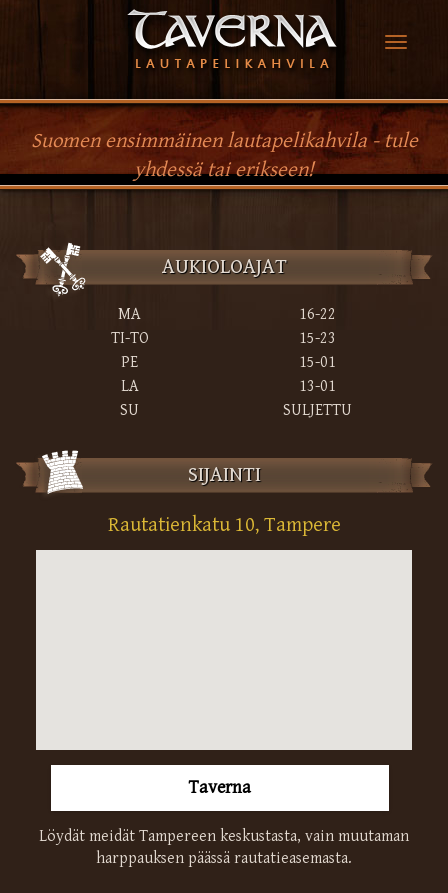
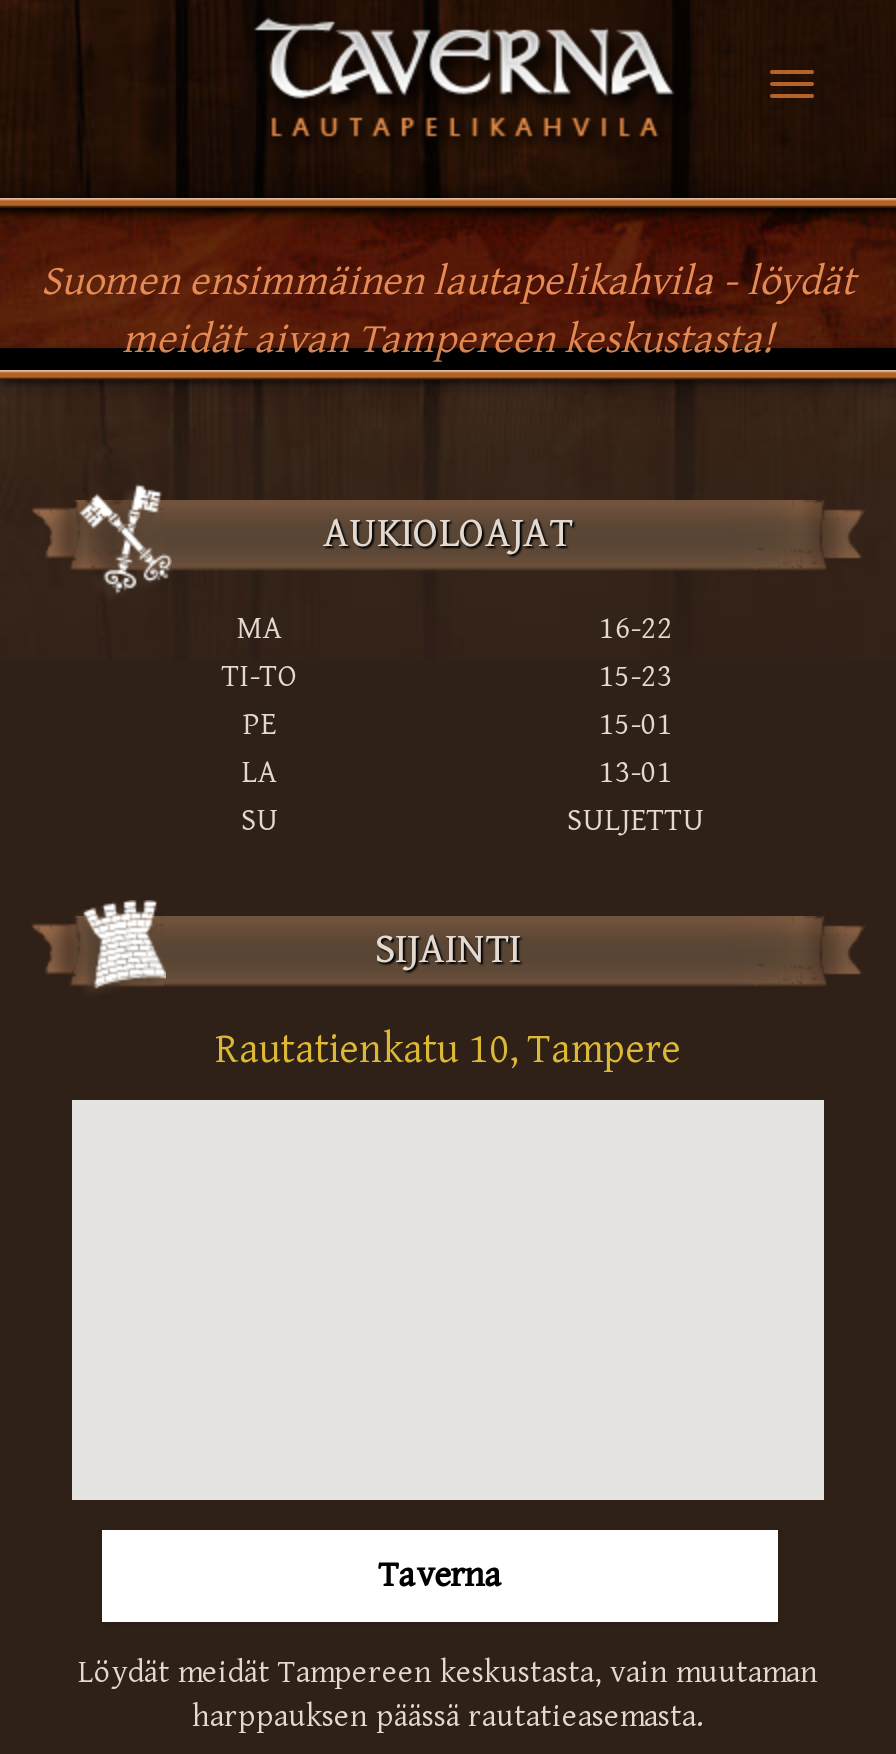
[30,129,417,182] Suomen ensimmäinen lautapelikahvila - tule | yhdessä tai erikseen! -> [41,259,855,365] Suomen ensimmäinen lautapelikahvila - löydät | meidät aivan Tampereen keskustasta!

